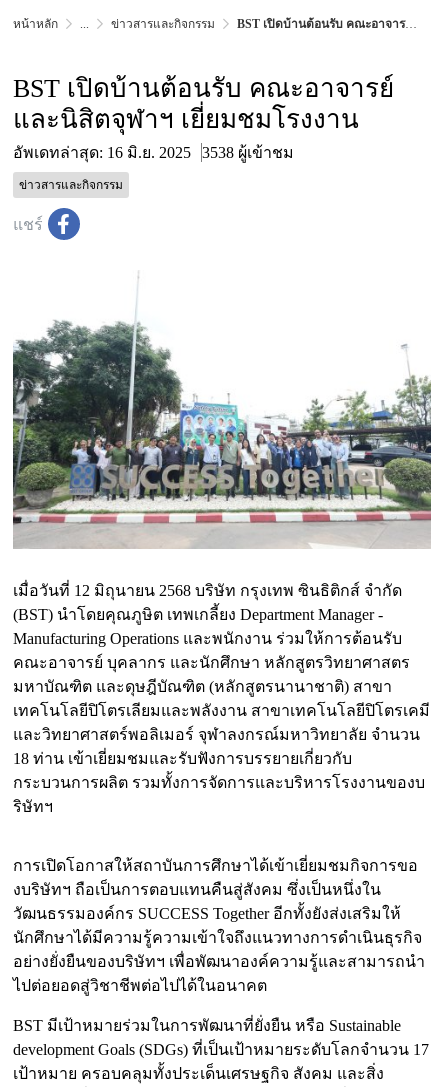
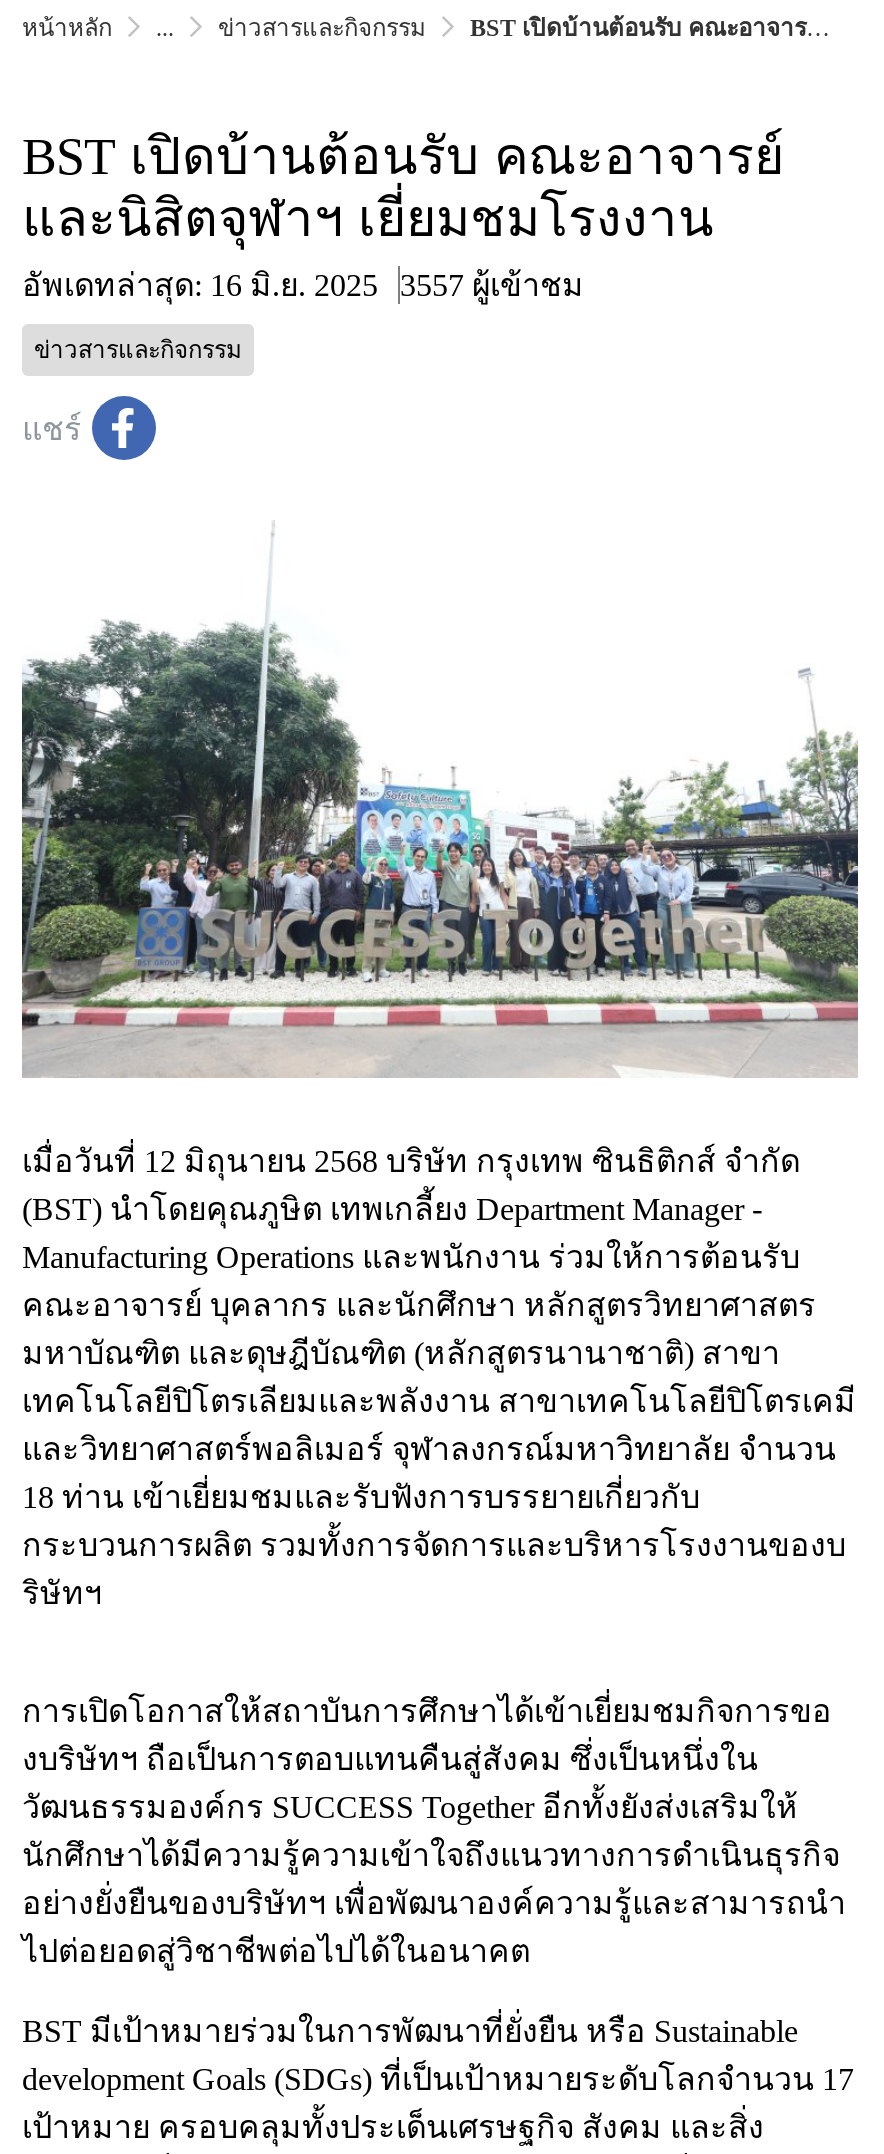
[202,144,294,161] 3538 ผู้เข้าชม -> [400,268,584,302] 3557 ผู้เข้าชม

